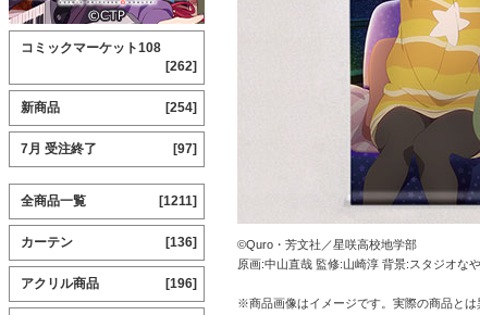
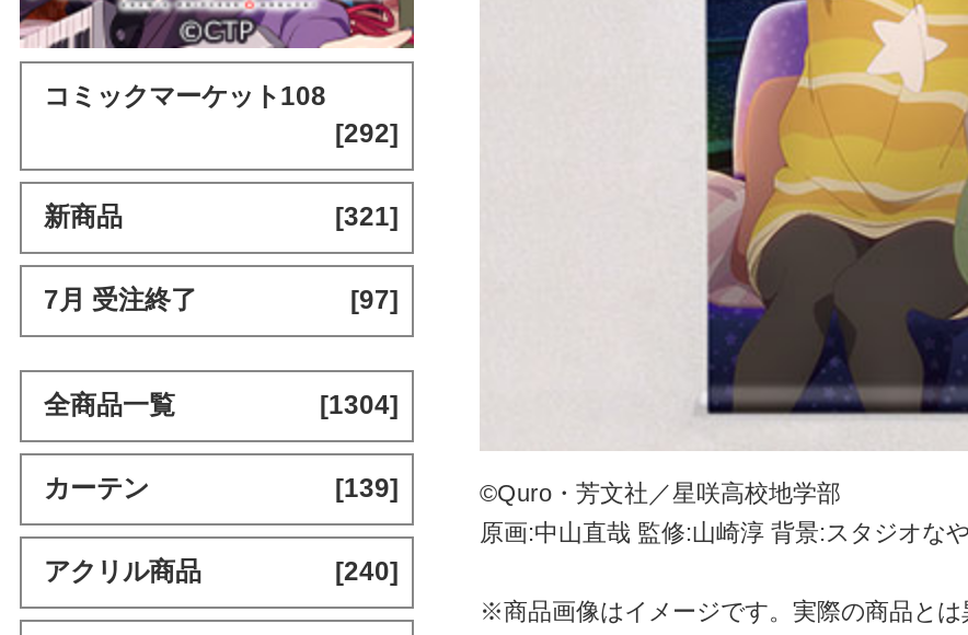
[165,59,197,74] [262] -> [335,118,399,149] [292]
[165,100,197,115] [254] -> [335,201,399,232] [321]
[159,193,197,209] [1211] -> [320,390,399,420] [1304]
[165,235,197,250] [136] -> [335,473,399,504] [139]
[152,276,197,291] [196] -> [309,556,399,587] [240]

